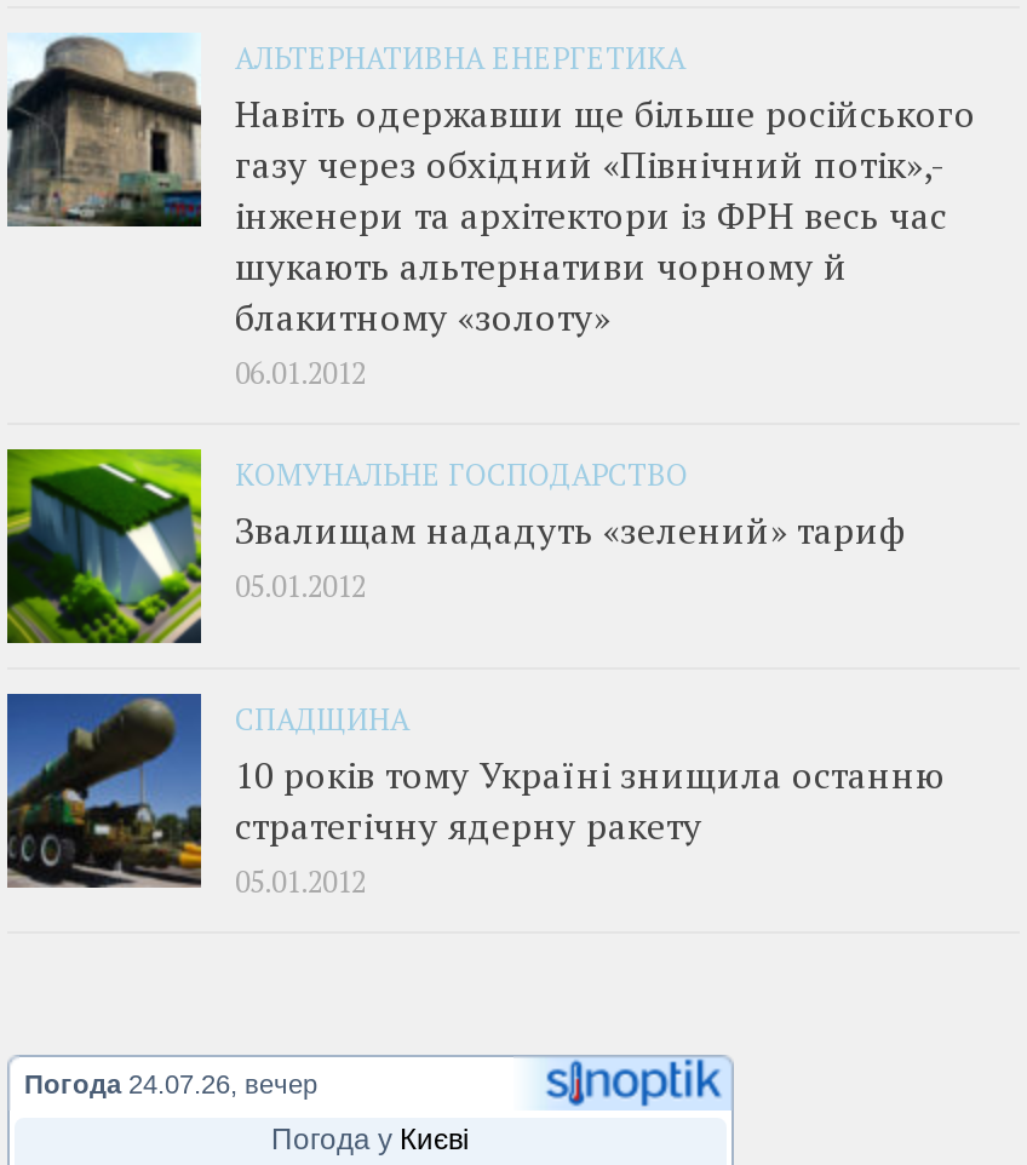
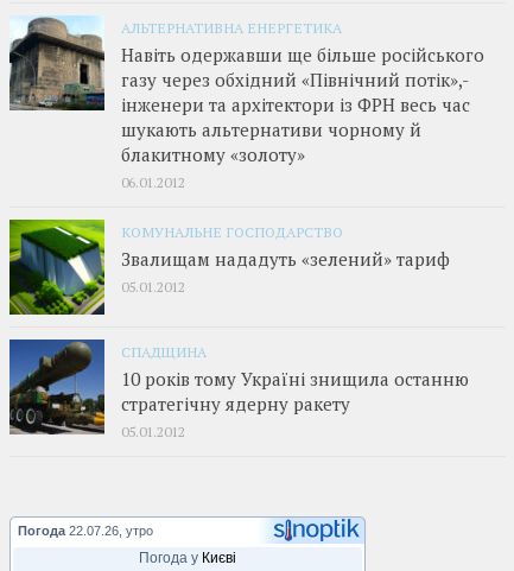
[24,1069,317,1098] Погода 24.07.26, вечер -> [18,524,153,538] Погода 22.07.26, утро

